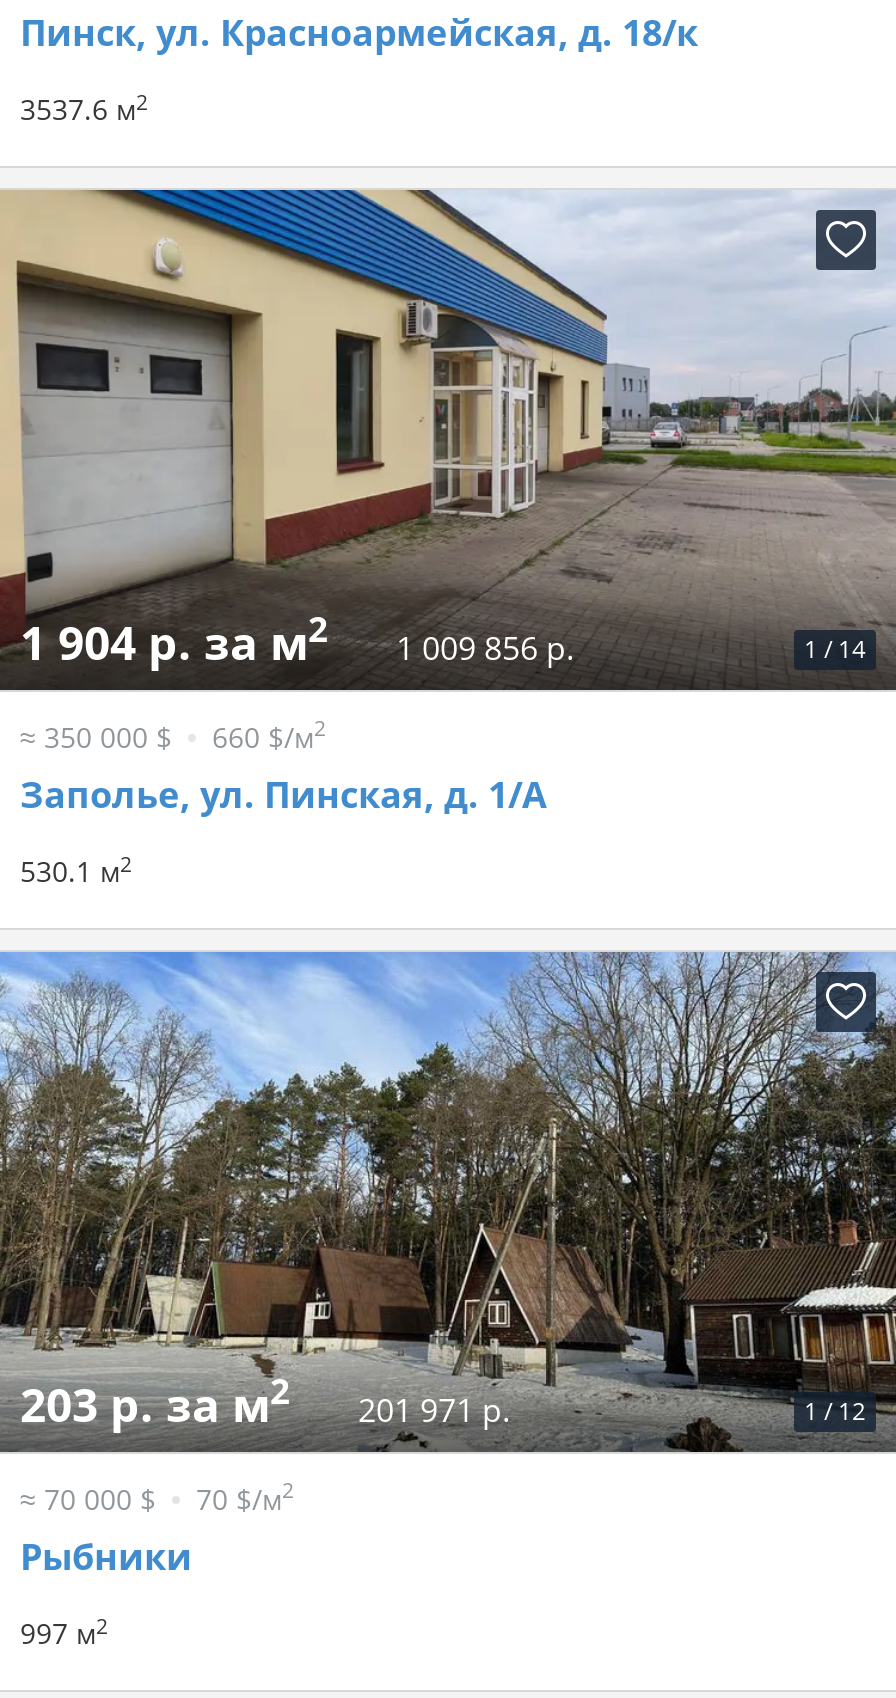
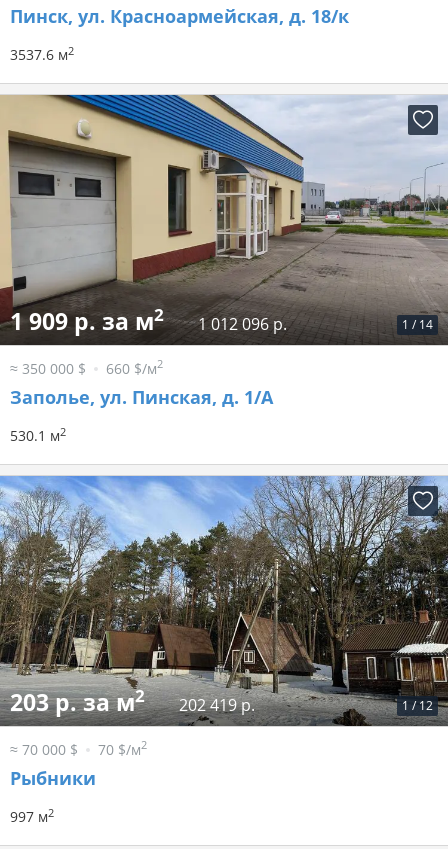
[20,607,328,674] 1 904 р. за м2 -> [10,303,164,337] 1 909 р. за м2
[388,626,574,670] 1 009 856 р. -> [194,313,287,335] 1 012 096 р.
[20,1369,510,1436] 203 р. за м2 201 971 р. -> [10,684,255,718] 203 р. за м2 202 419 р.

